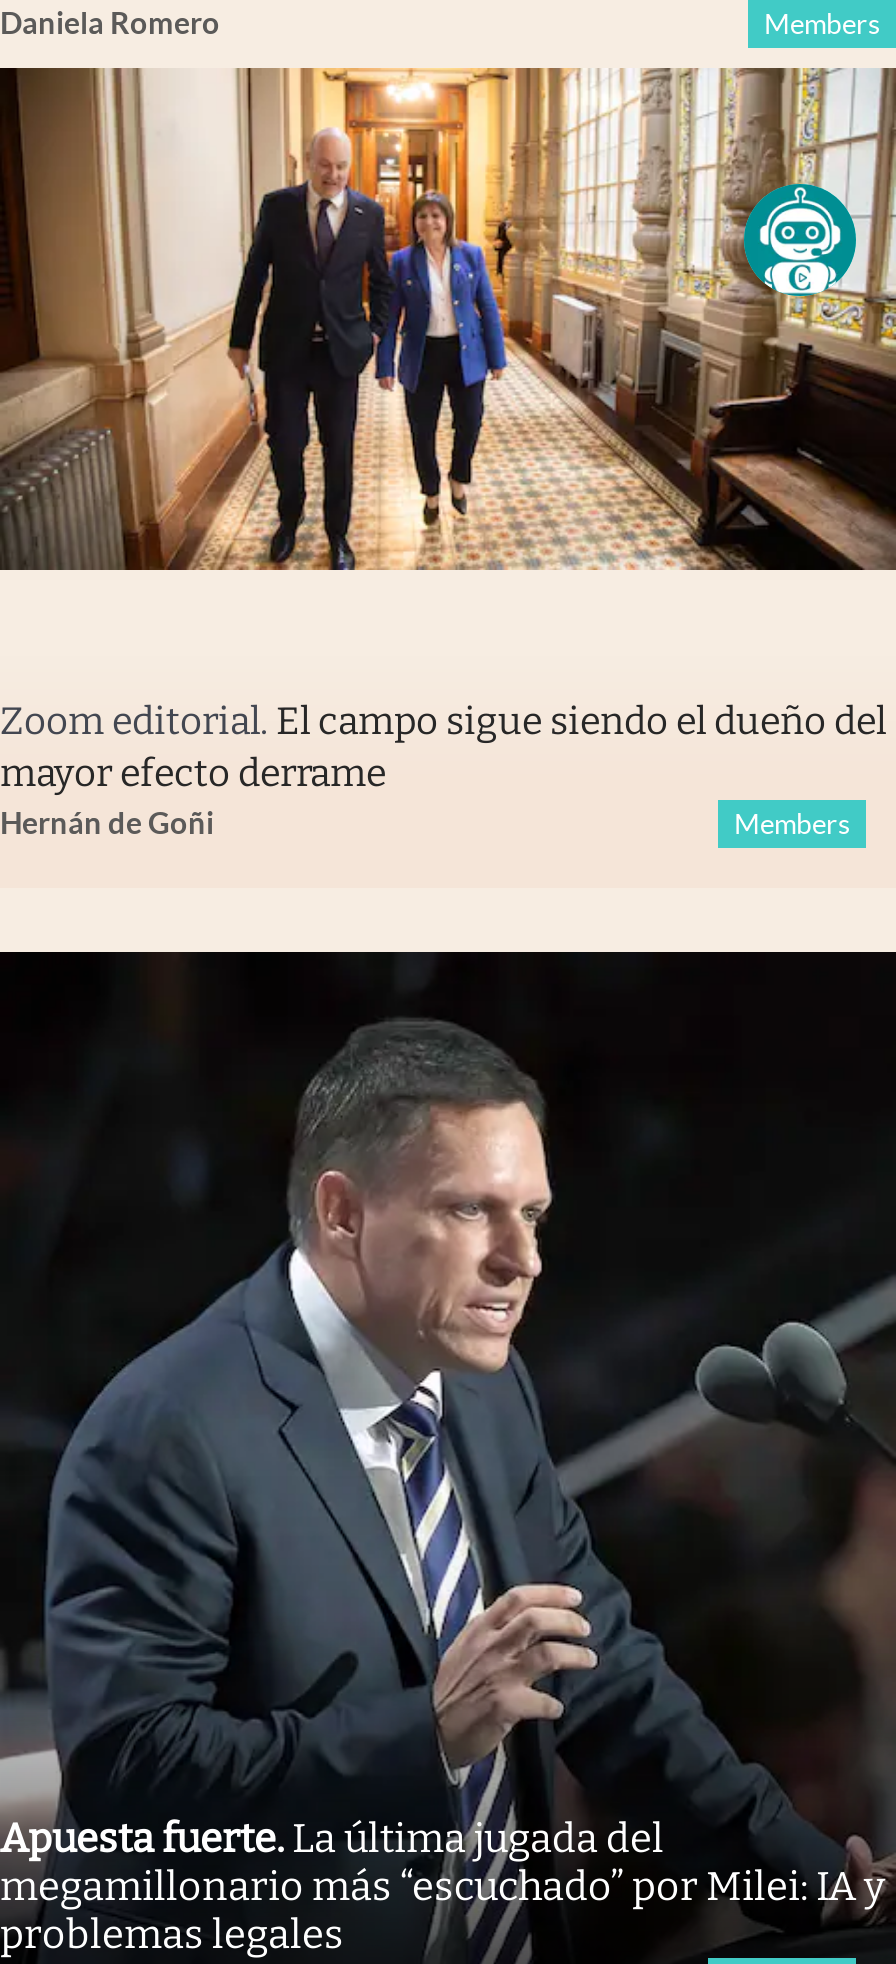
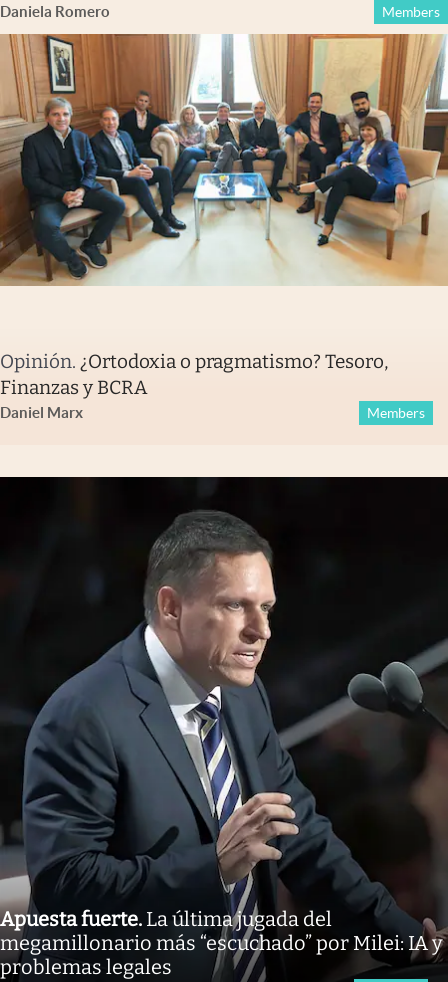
[6,66,890,572] [image] -> [3,33,445,286] [image]
[0,699,886,841] Zoom editorial. El campo sigue siendo el dueño del | mayor efecto derrame | Hernán de Goñi -> [0,350,388,421] Opinión. ¿Ortodoxia o pragmatismo? Tesoro, | Finanzas y BCRA | Daniel Marx

